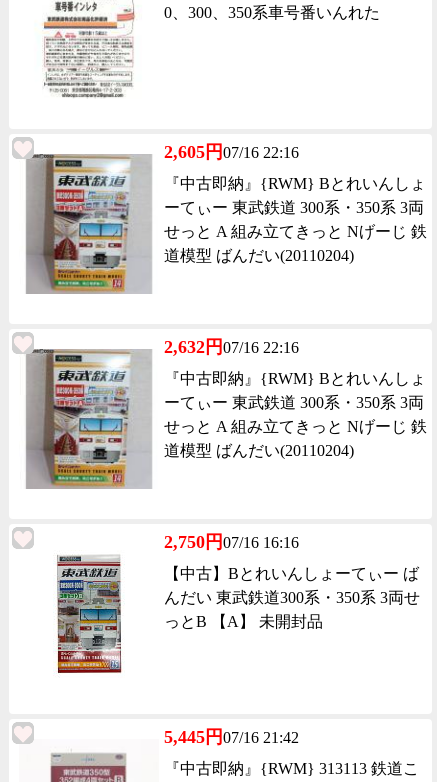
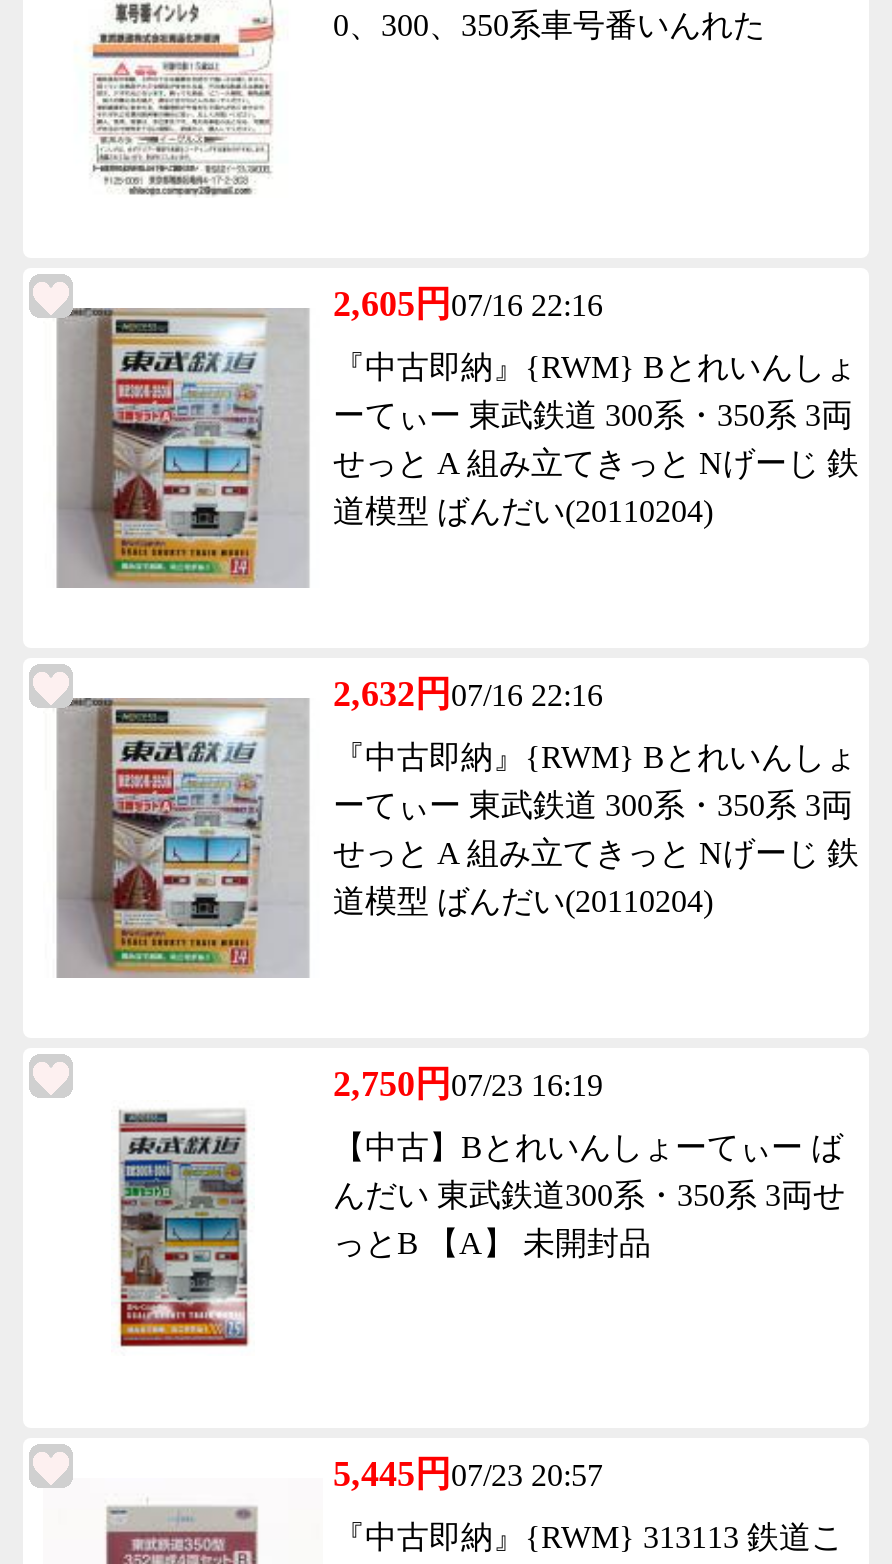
[164,532,299,552] 2,750円07/16 16:16 -> [333,1064,603,1104] 2,750円07/23 16:19
[164,727,299,747] 5,445円07/16 21:42 -> [333,1454,603,1494] 5,445円07/23 20:57

